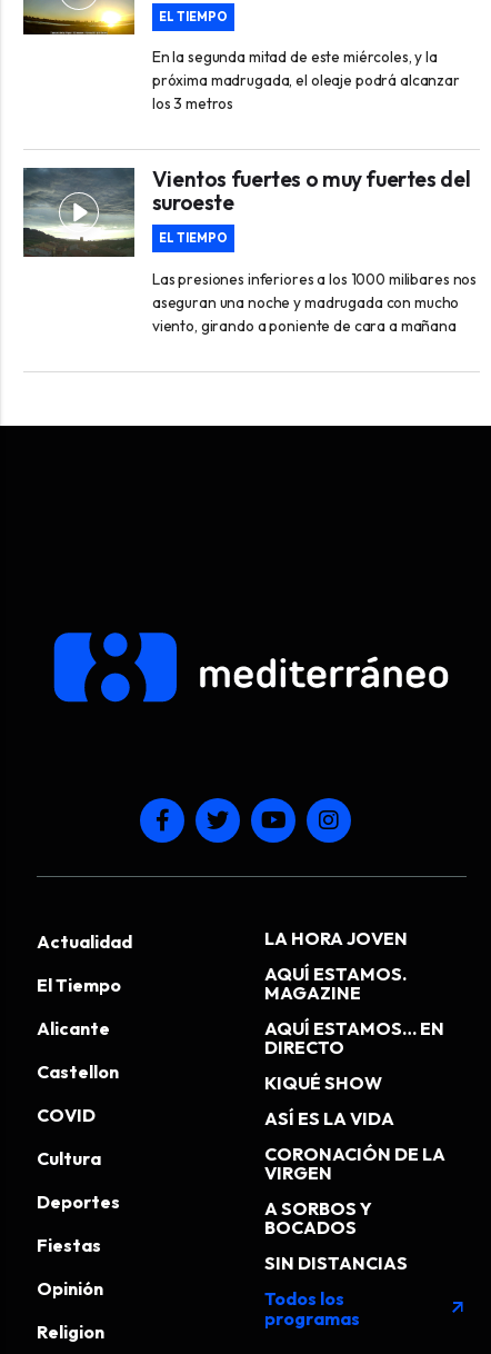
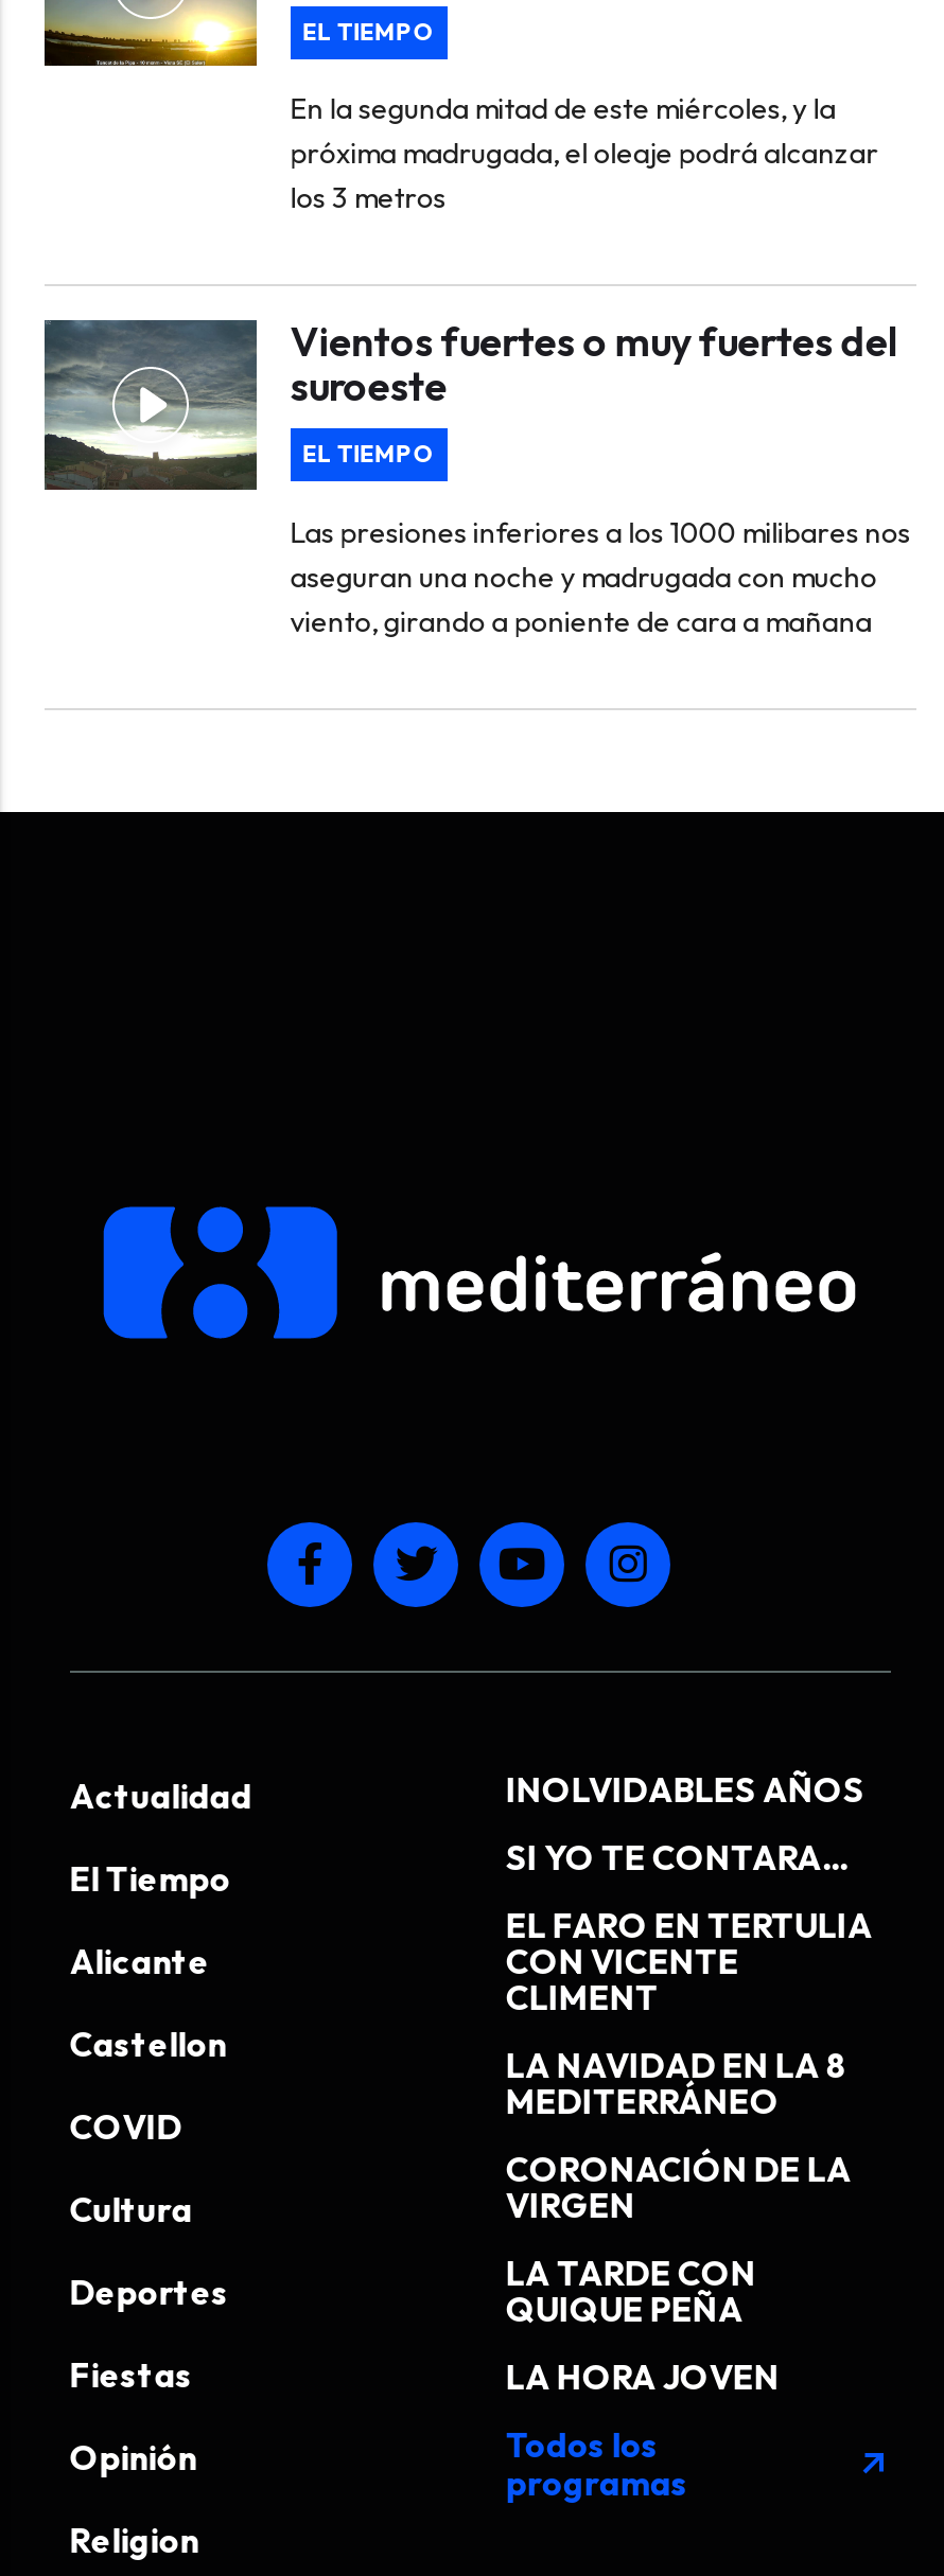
[265,927,445,1130] LA HORA JOVEN | AQUÍ ESTAMOS. | MAGAZINE | AQUÍ ESTAMOS… EN | DIRECTO | KIQUÉ SHOW | ASÍ ES LA VIDA -> [506,1768,873,2125] INOLVIDABLES AÑOS | SI YO TE CONTARA... | EL FARO EN TERTULIA | CON VICENTE | CLIMENT | LA NAVIDAD EN LA 8 | MEDITERRÁNEO
[265,1197,373,1240] A SORBOS Y | BOCADOS -> [506,2252,756,2332] LA TARDE CON | QUIQUE PEÑA
[265,1252,408,1274] SIN DISTANCIAS -> [506,2356,779,2398] LA HORA JOVEN

